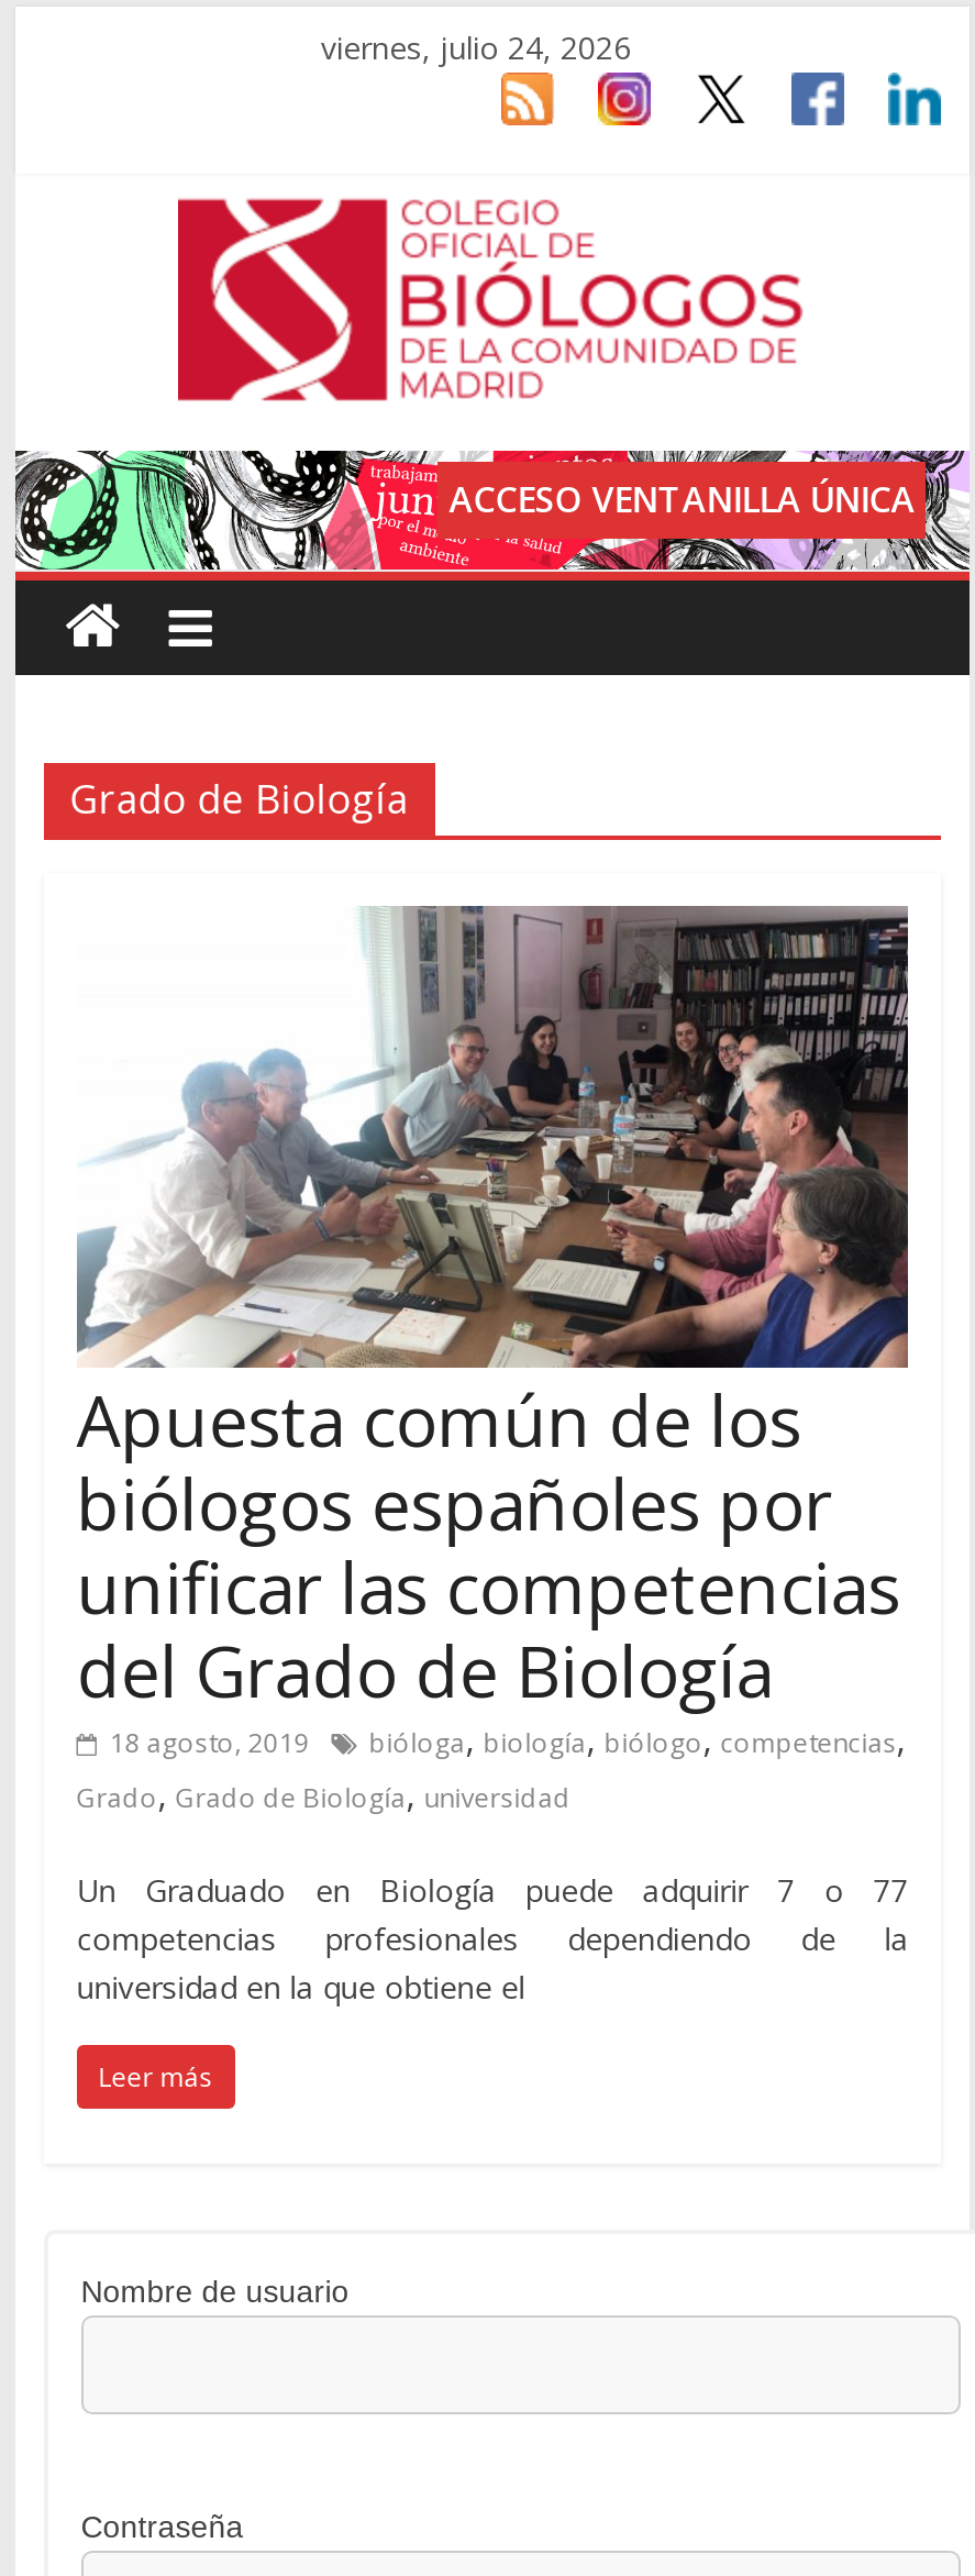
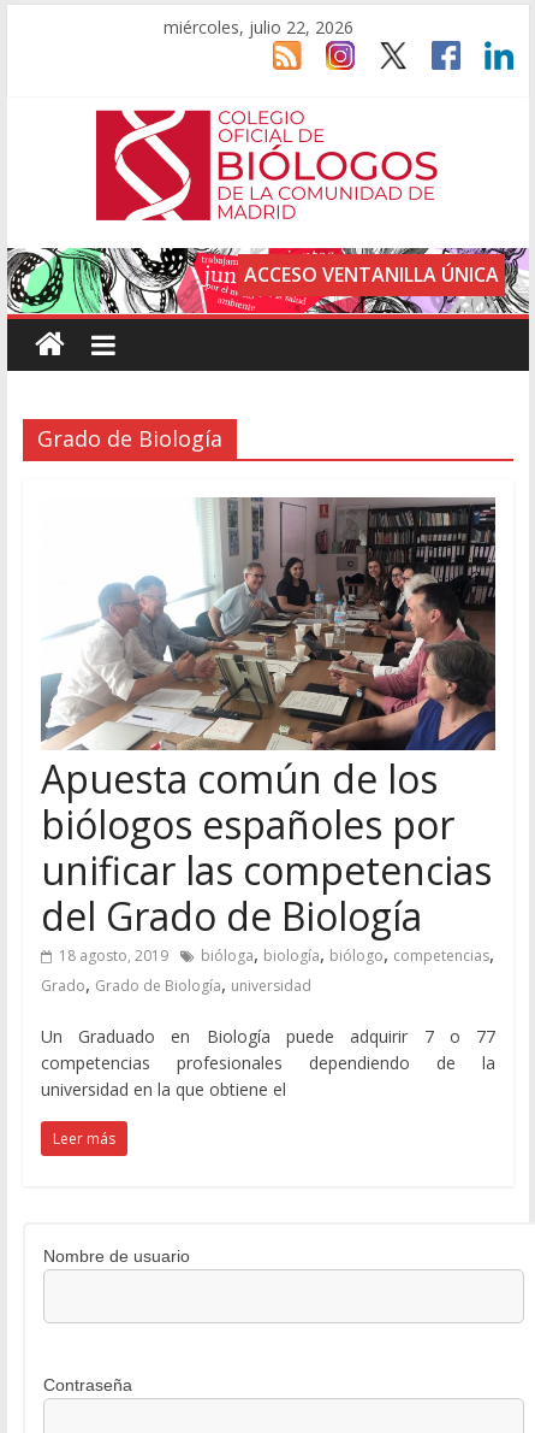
[321,26,631,68] viernes, julio 24, 2026 -> [164,16,354,39] miércoles, julio 22, 2026

